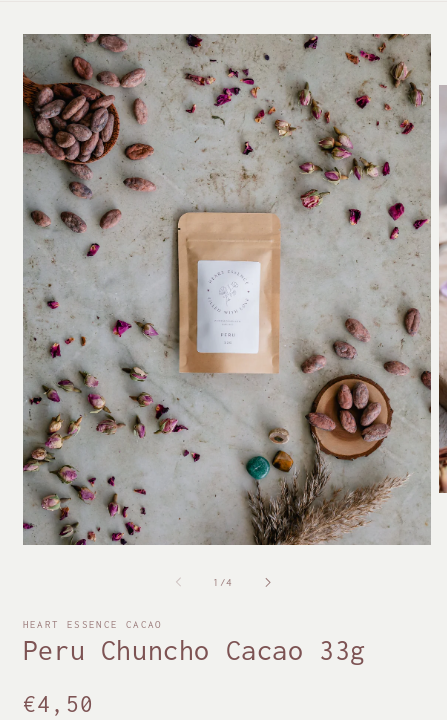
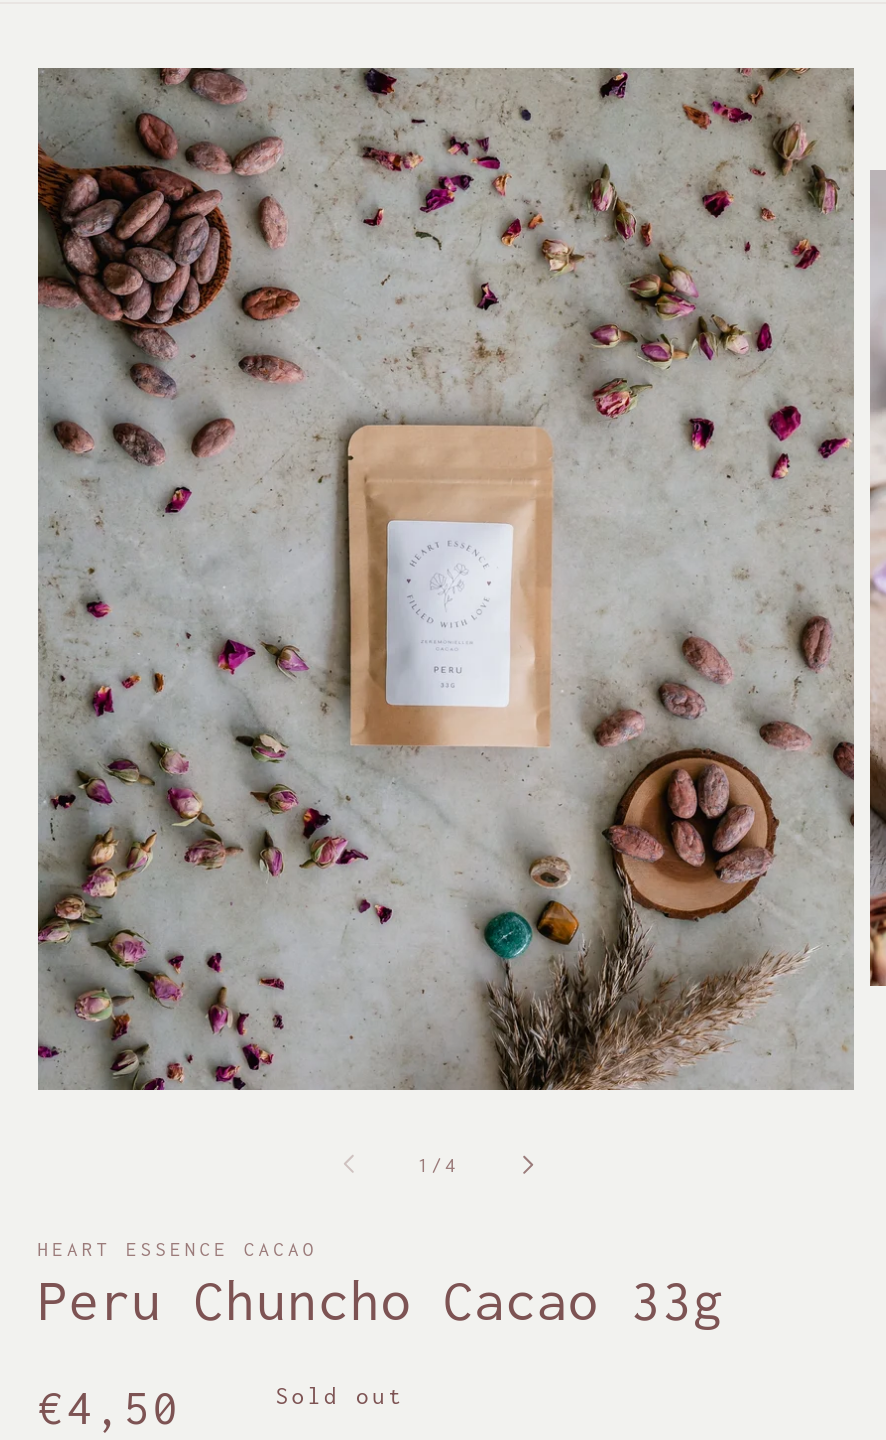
none -> [276,1382,404,1408] Sold out

